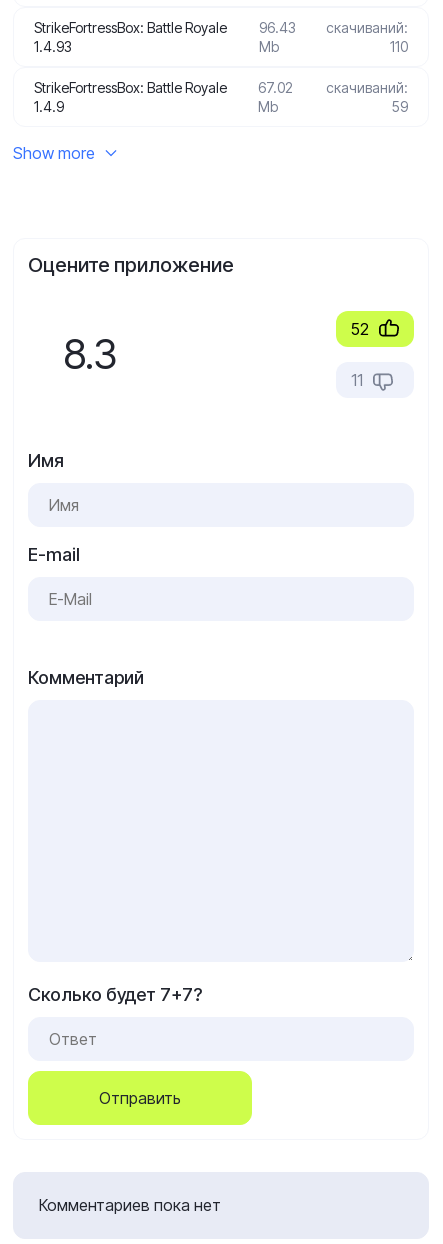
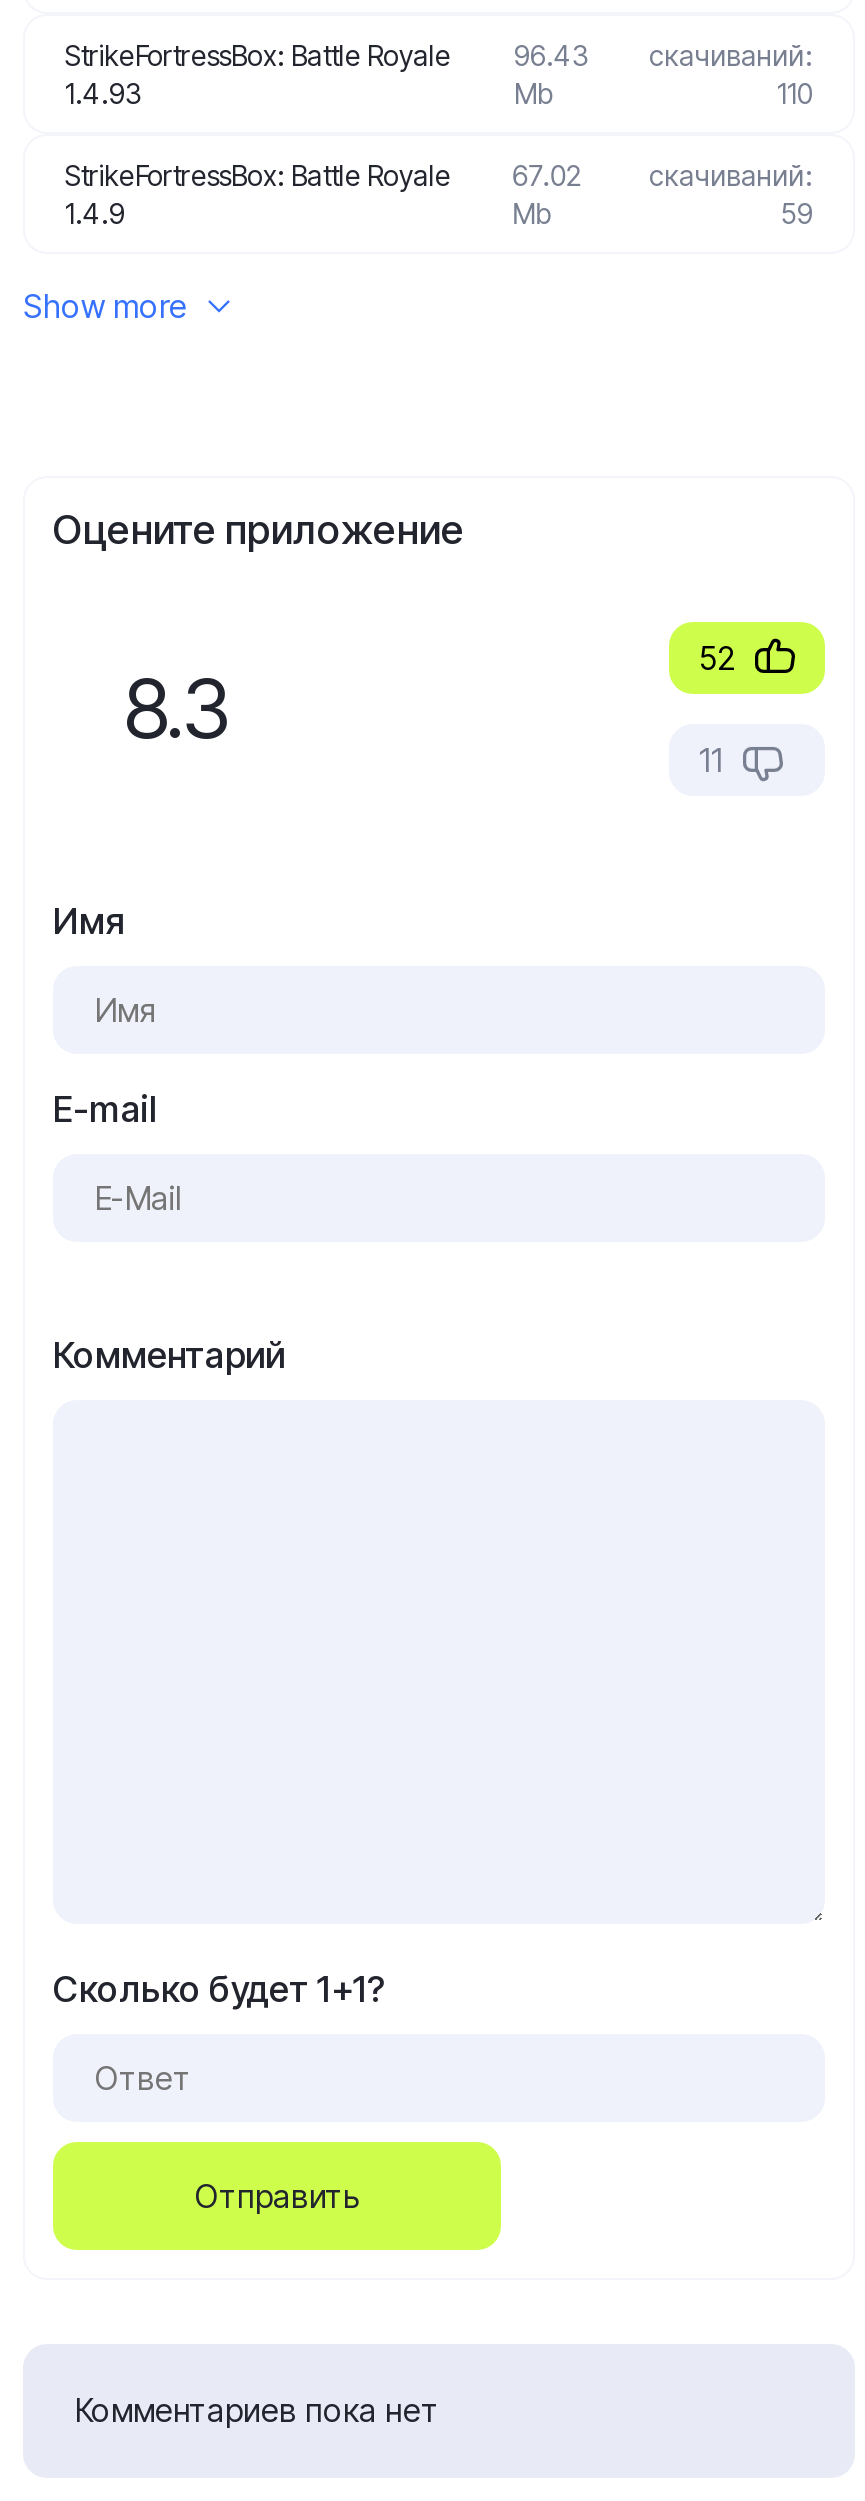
[28,984,202,1005] Сколько будет 7+7? -> [53,1968,385,2010] Сколько будет 1+1?

